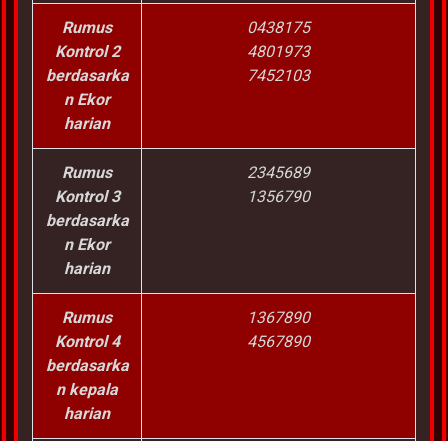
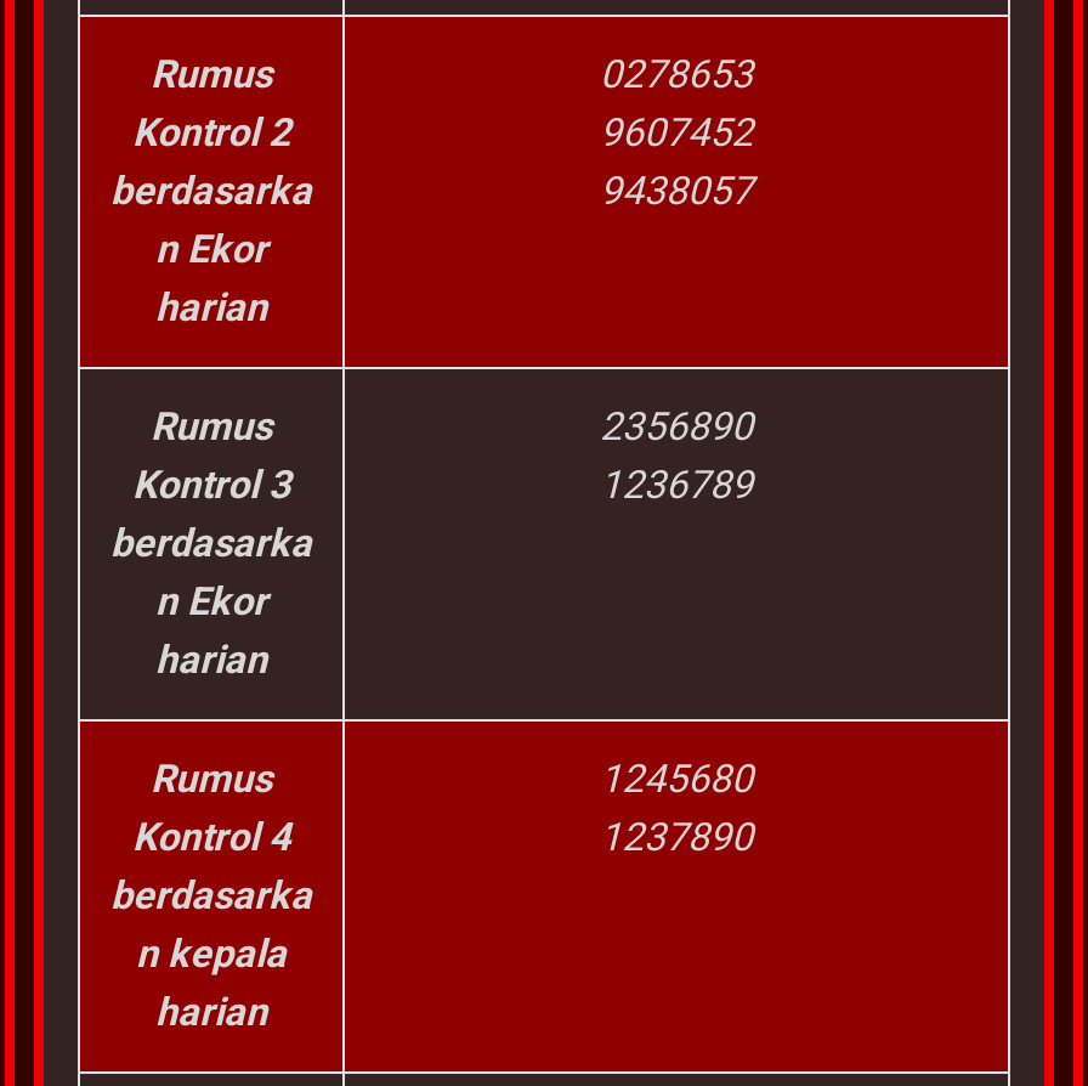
[247,18,310,37] 0438175 -> [600,51,753,97] 0278653
[247,42,310,61] 4801973 -> [600,109,753,155] 9607452
[247,66,310,85] 7452103 -> [600,168,753,214] 9438057
[247,163,310,182] 2345689 -> [600,403,753,449] 2356890
[247,187,310,206] 1356790 -> [600,462,753,508] 1236789
[247,308,310,327] 1367890 -> [600,756,753,802] 1245680
[247,332,310,351] 4567890 -> [600,814,753,860] 1237890

